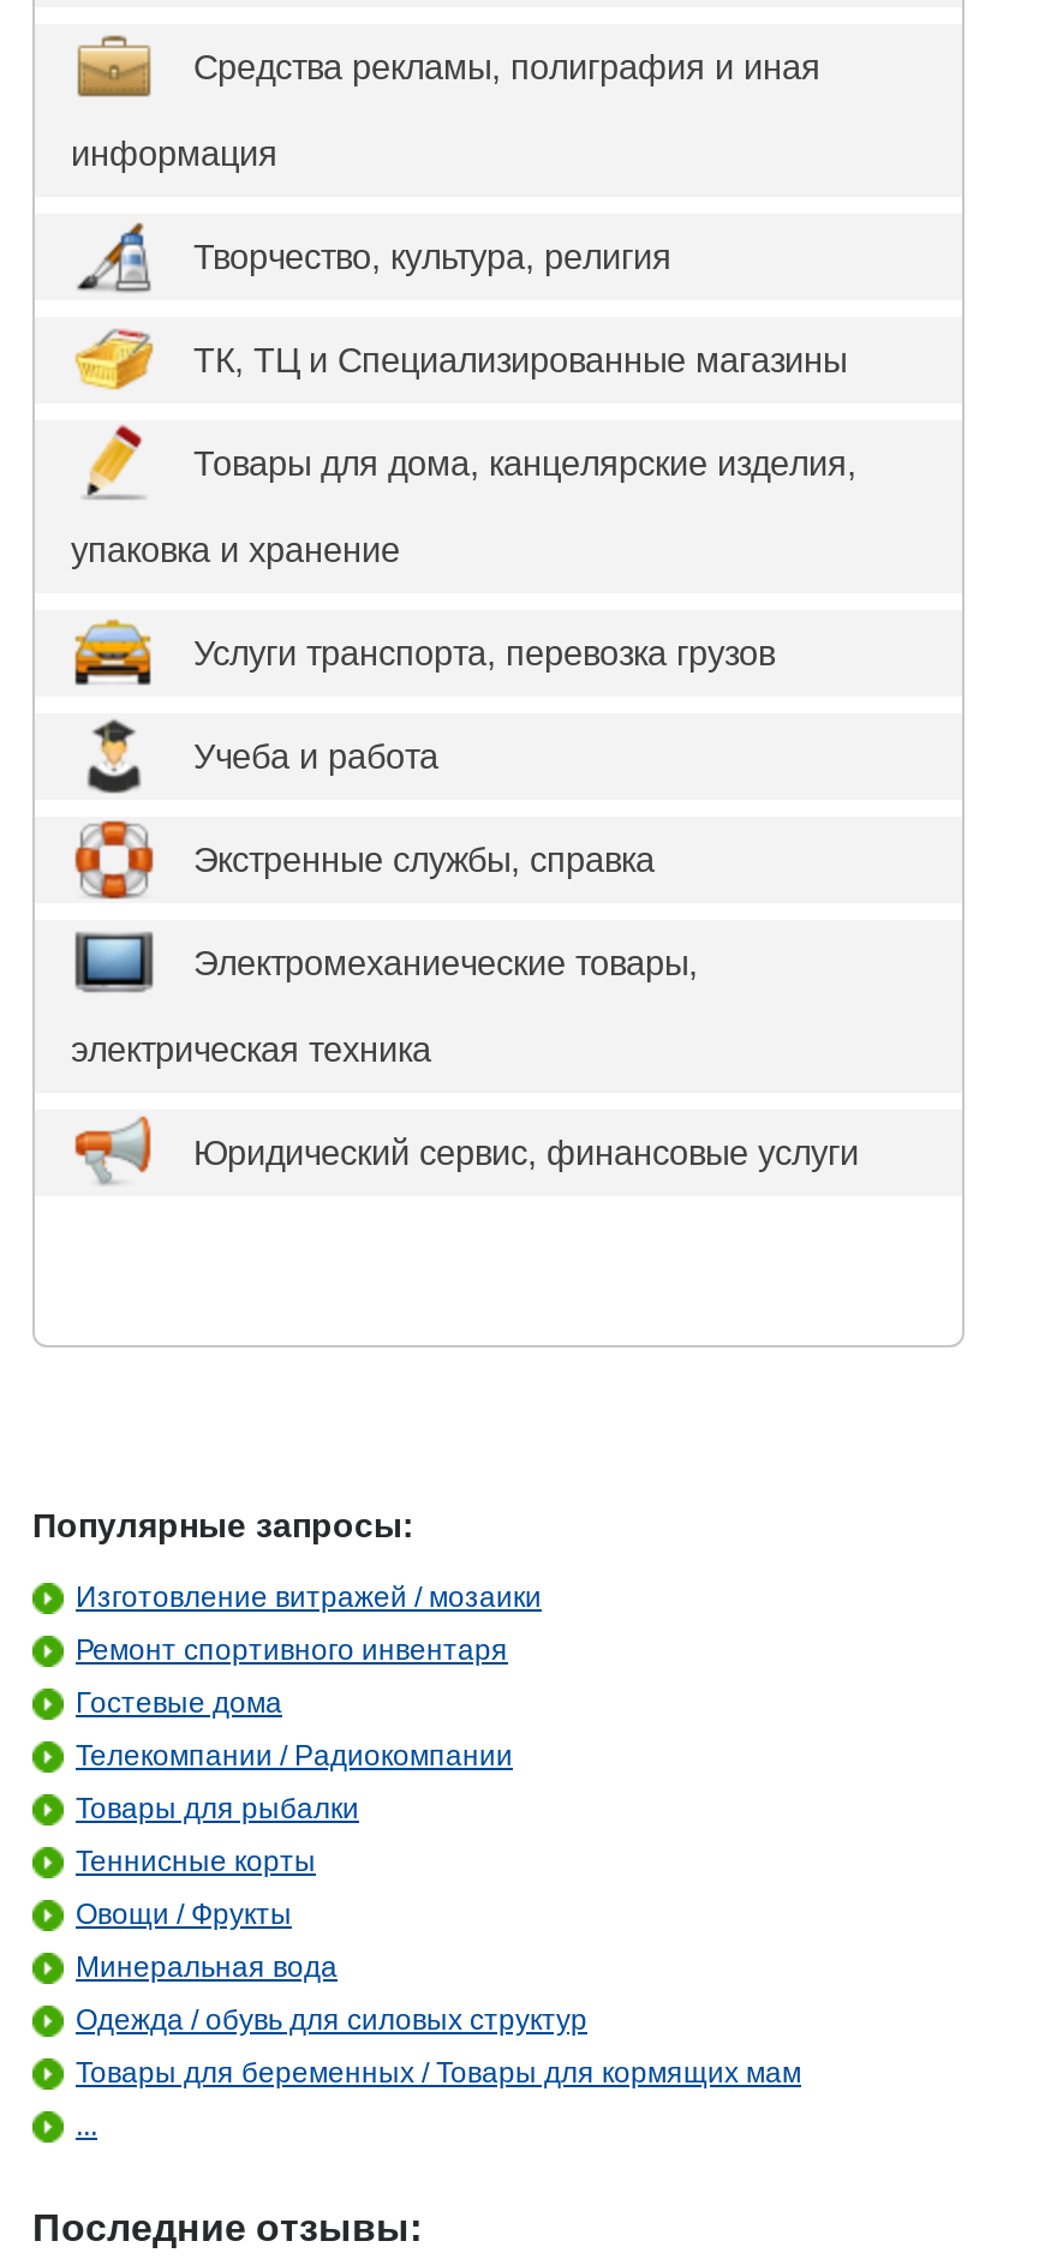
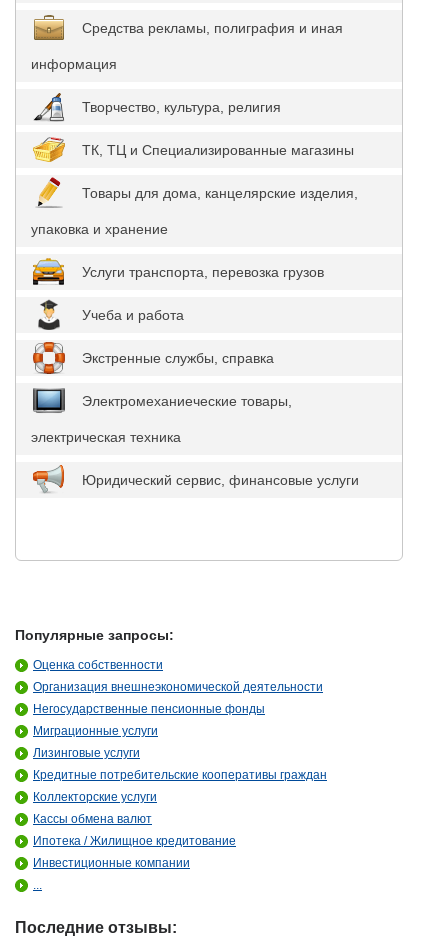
[76,1580,542,1614] Изготовление витражей / мозаики -> [33,658,163,672] Оценка собственности
[76,1633,508,1667] Ремонт спортивного инвентаря -> [33,680,323,694] Организация внешнеэкономической деятельности
[76,1686,282,1720] Гостевые дома -> [33,702,265,716] Негосударственные пенсионные фонды
[76,1739,513,1773] Телекомпании / Радиокомпании -> [33,724,158,738] Миграционные услуги
[76,1792,359,1825] Товары для рыбалки -> [33,746,140,760] Лизинговые услуги
[76,1845,316,1878] Теннисные корты -> [33,768,327,782] Кредитные потребительские кооперативы граждан
[76,1898,292,1931] Овощи / Фрукты -> [33,790,157,804] Коллекторские услуги
[76,1950,338,1984] Минеральная вода -> [33,812,152,826] Кассы обмена валют
[76,2003,587,2037] Одежда / обувь для силовых структур -> [33,834,236,848] Ипотека / Жилищное кредитование
[76,2056,801,2090] Товары для беременных / Товары для кормящих мам -> [33,856,190,870] Инвестиционные компании

